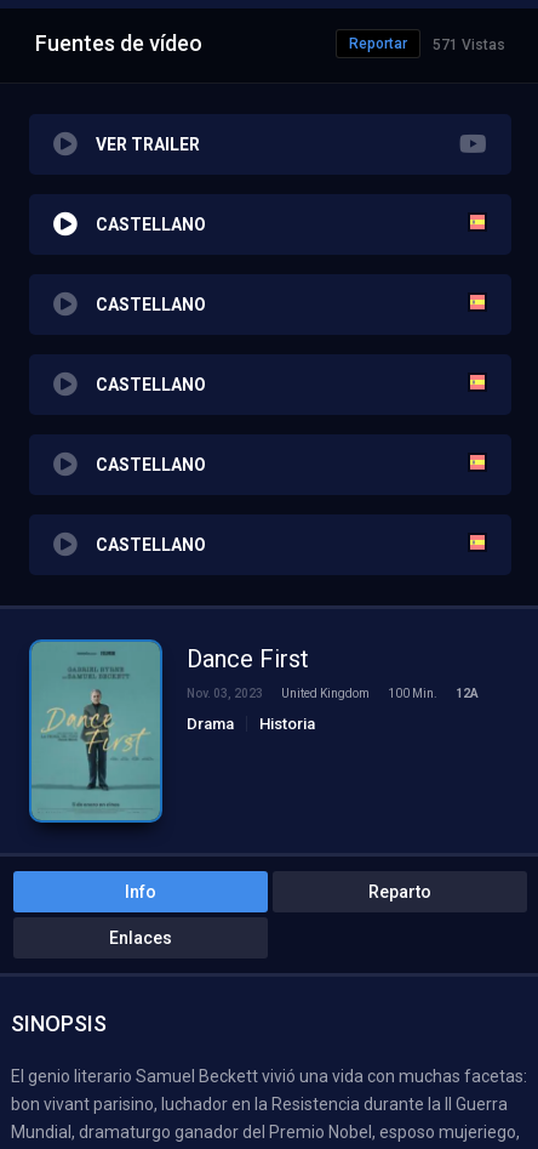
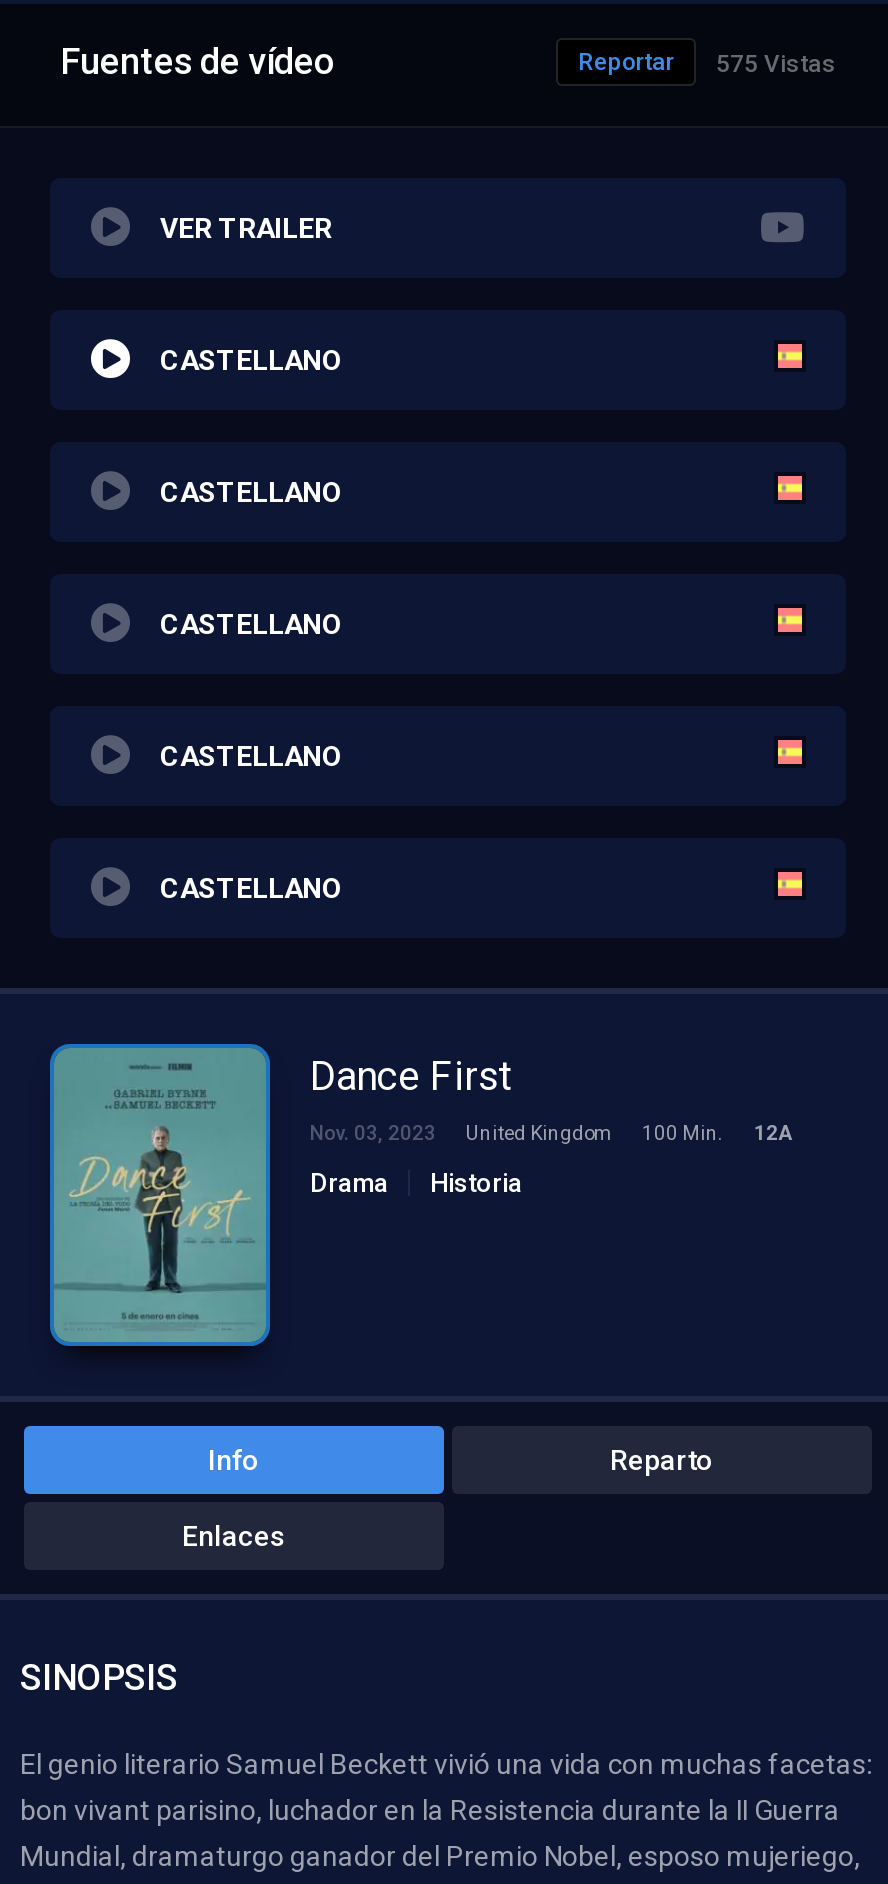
[349,35,505,54] Reportar 571 Vistas -> [578,48,836,78] Reportar 575 Vistas

